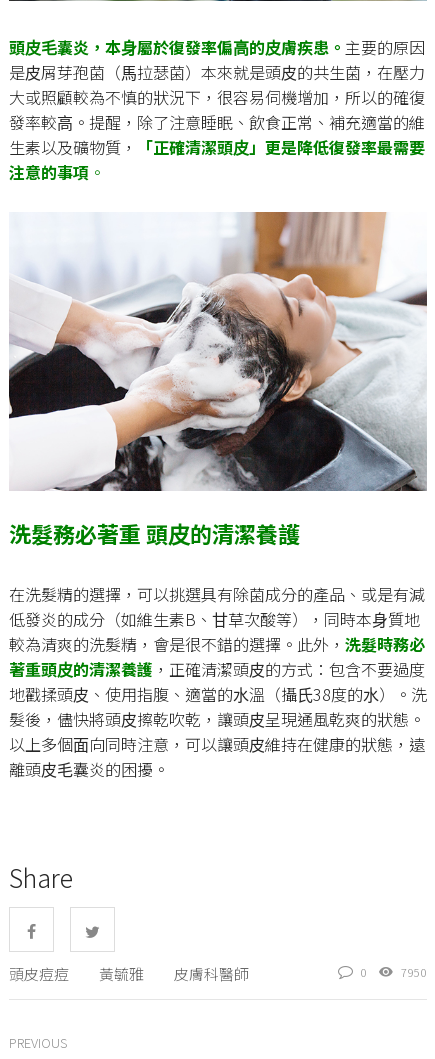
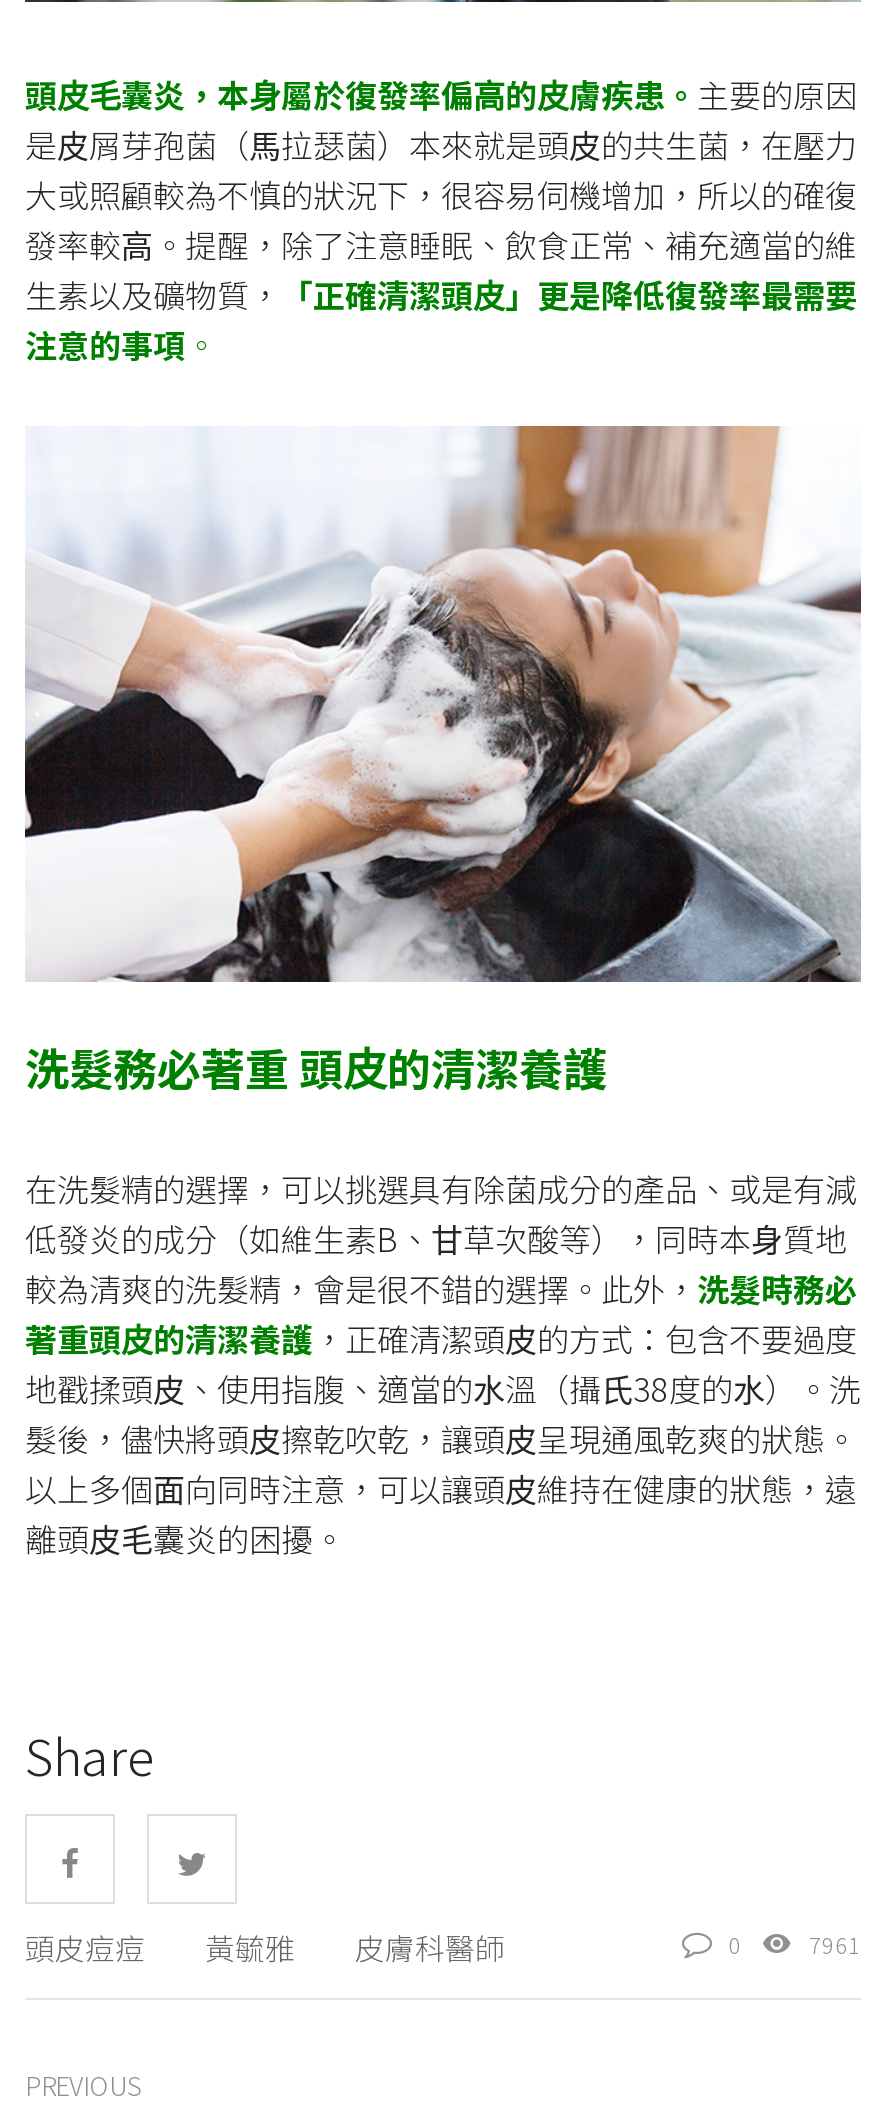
[401,964,427,980] 7950 -> [809,1927,861,1959] 7961

